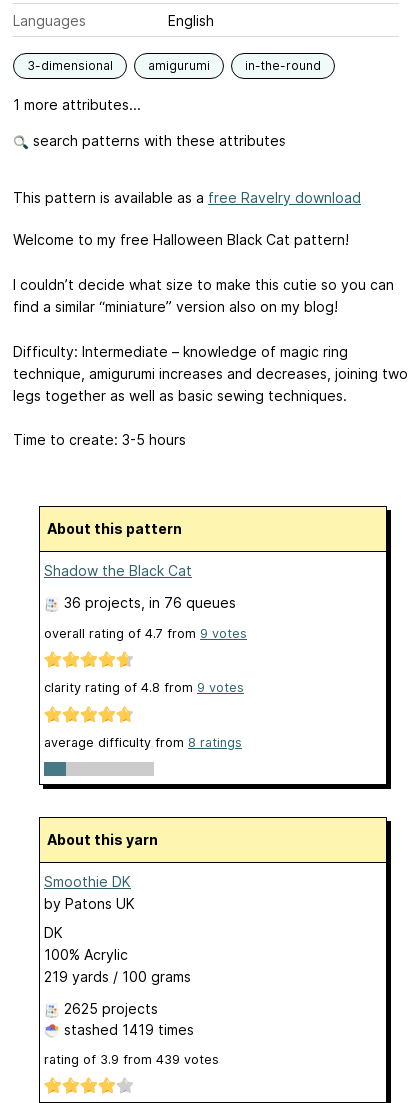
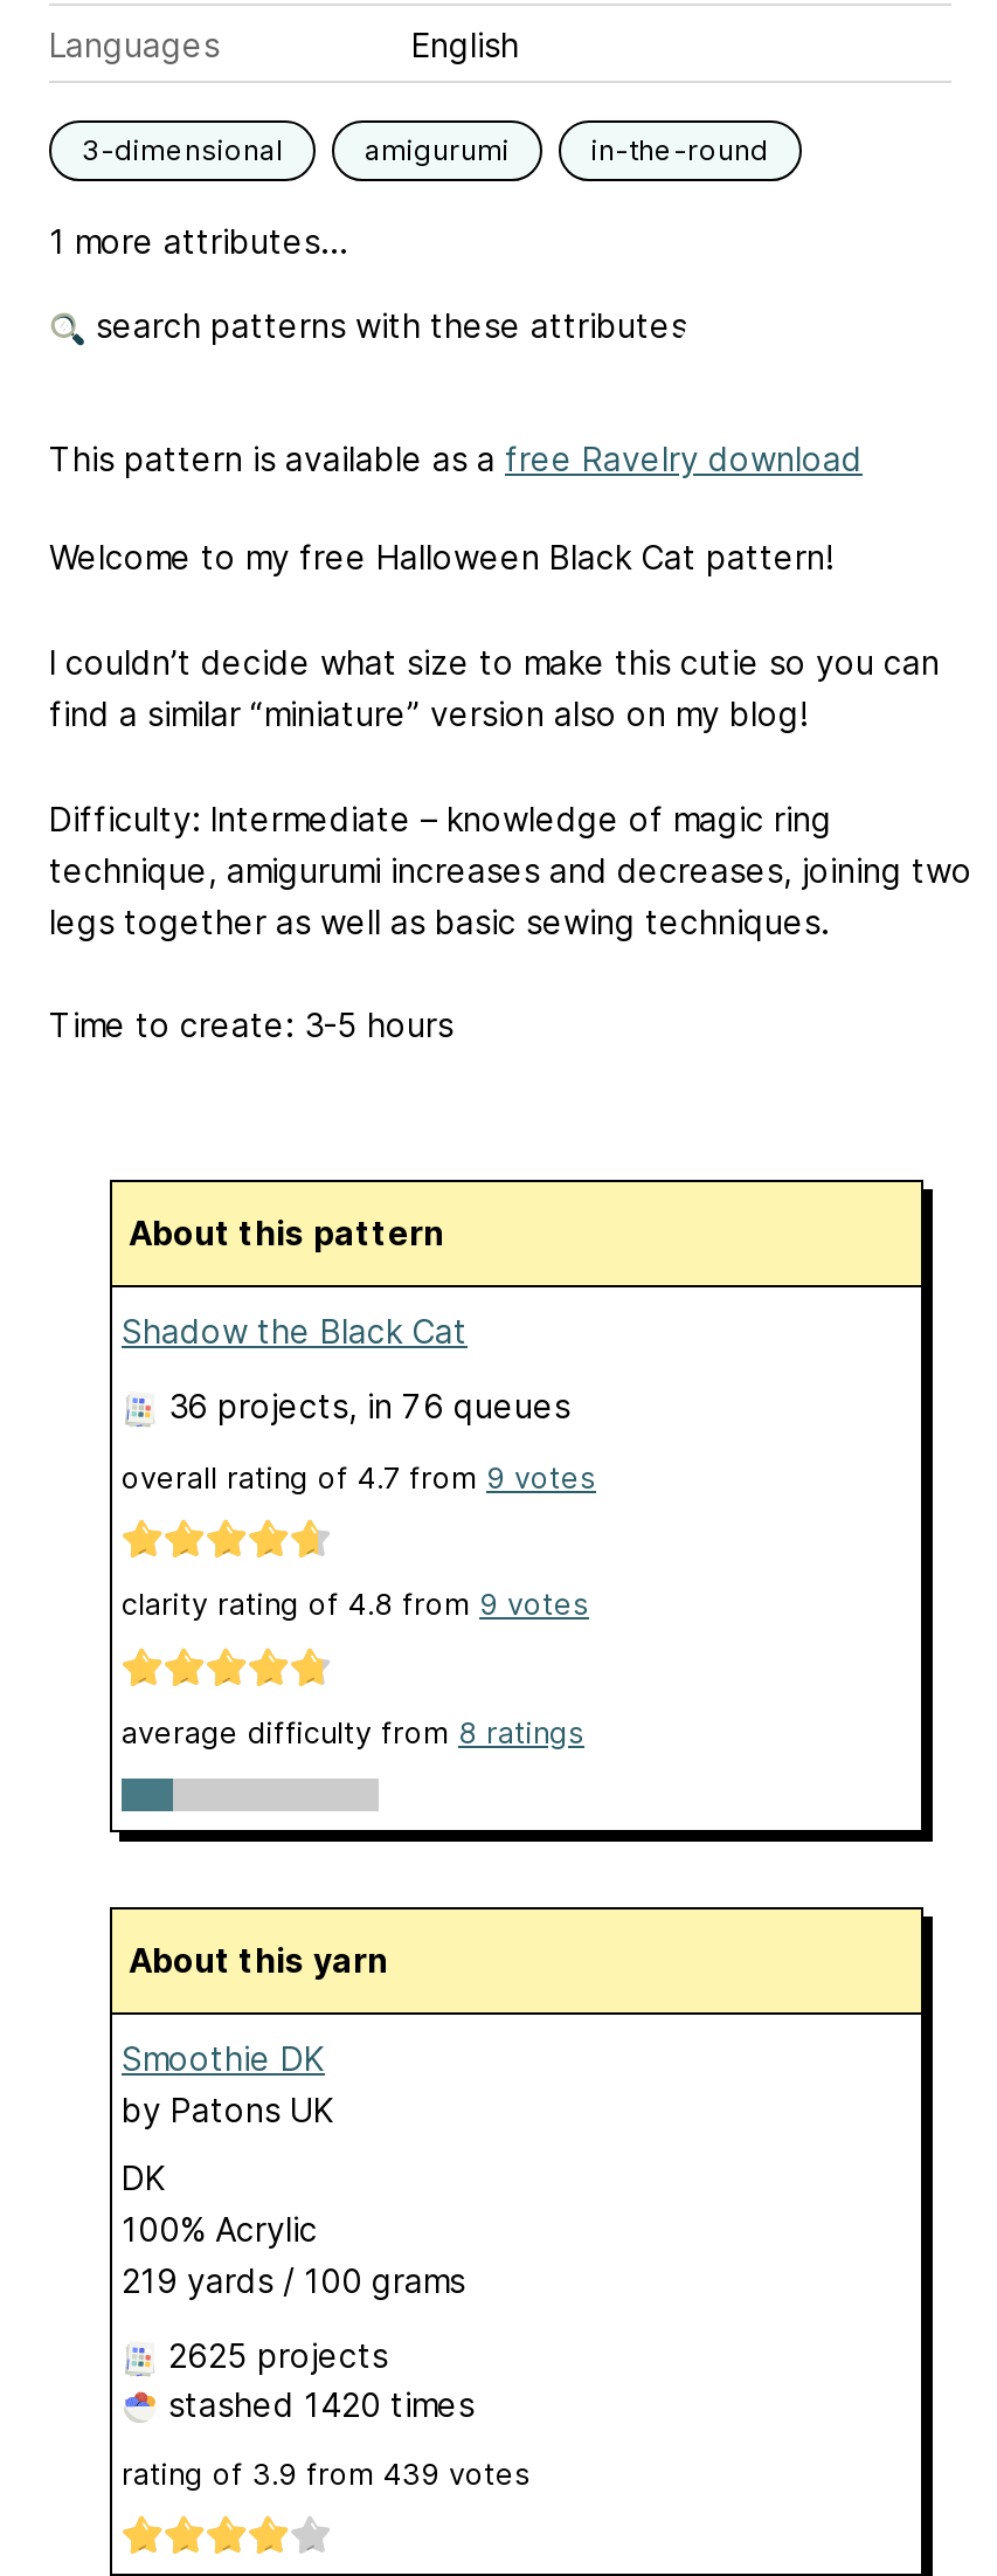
[60,1021,194,1038] stashed 1419 times -> [159,2384,475,2424] stashed 1420 times

